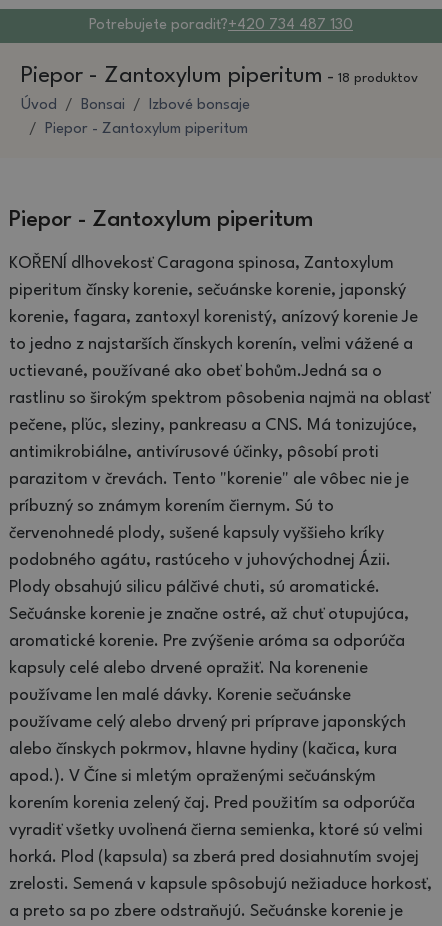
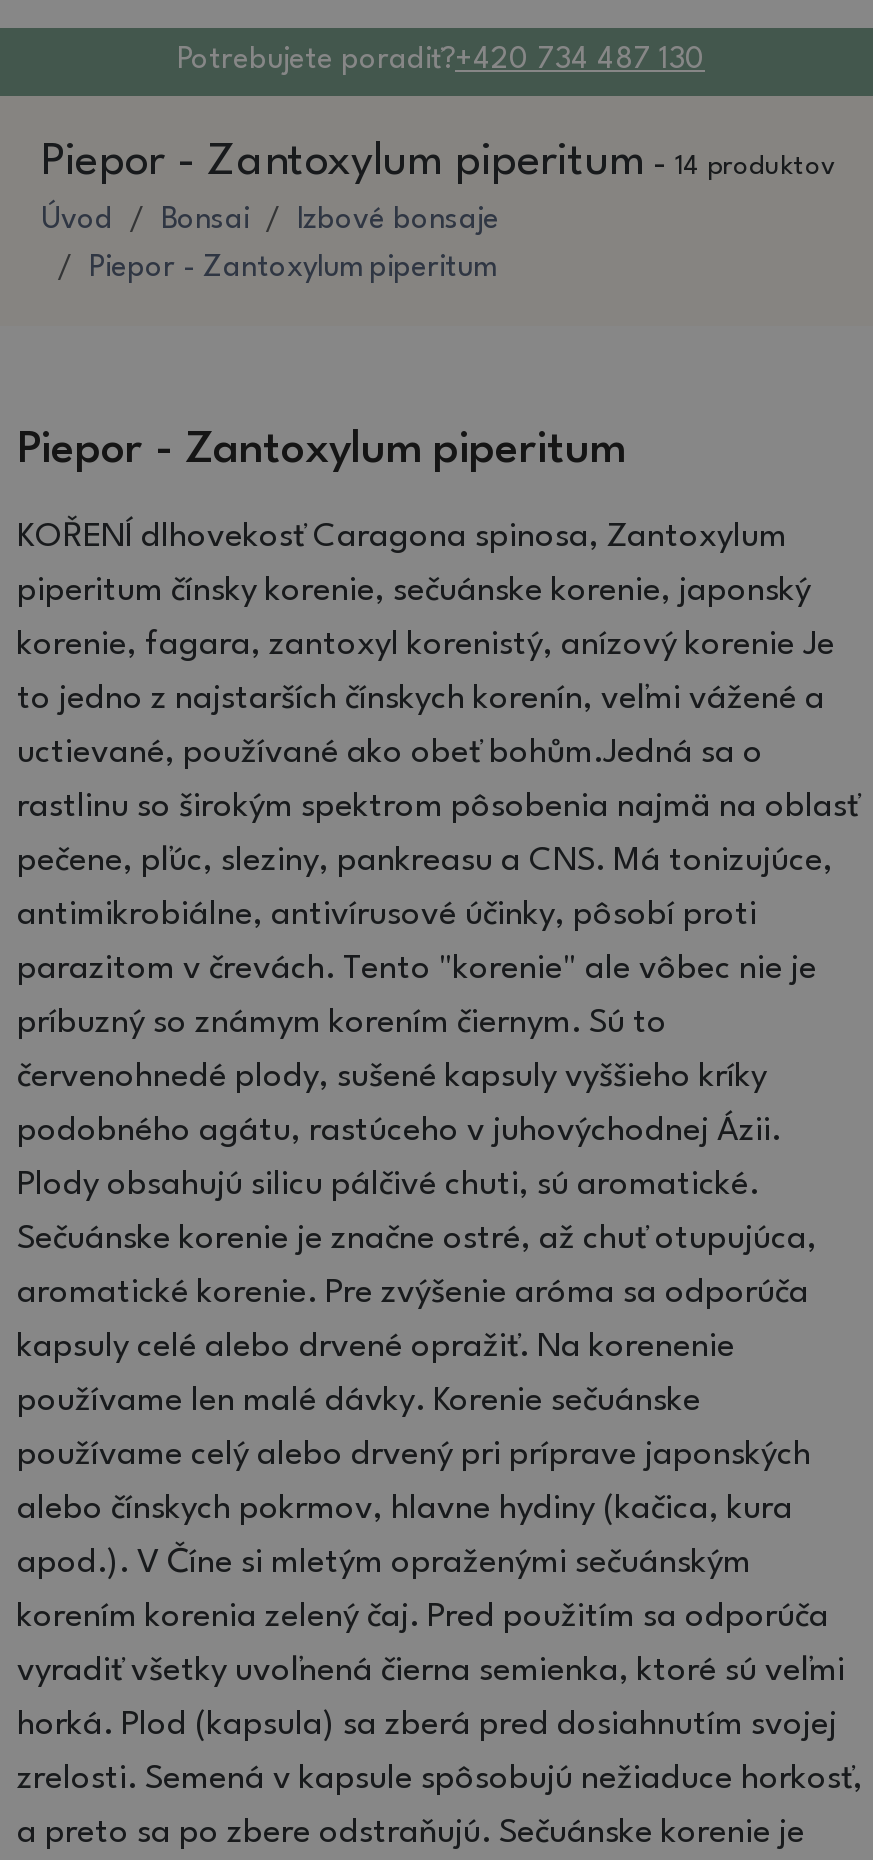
[21,65,418,87] Piepor - Zantoxylum piperitum - 18 produktov -> [41,141,835,185] Piepor - Zantoxylum piperitum - 14 produktov

